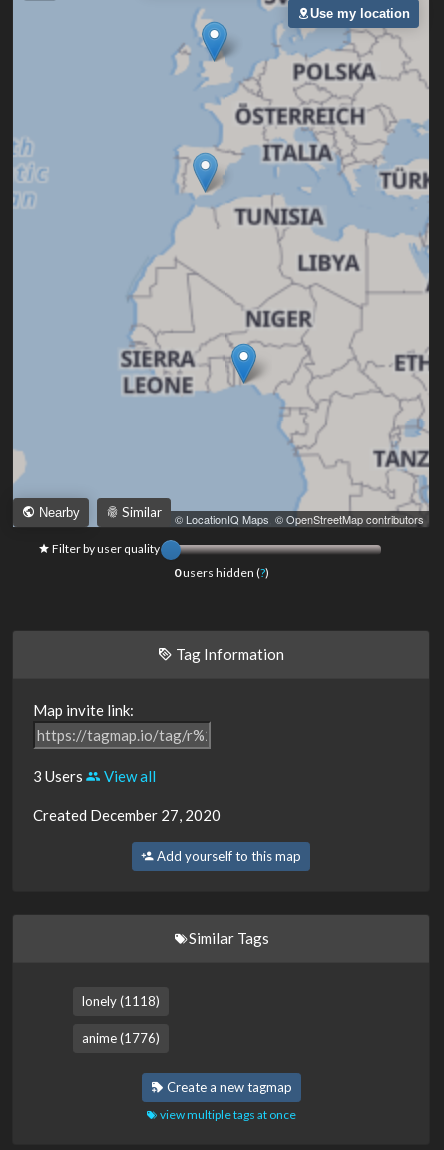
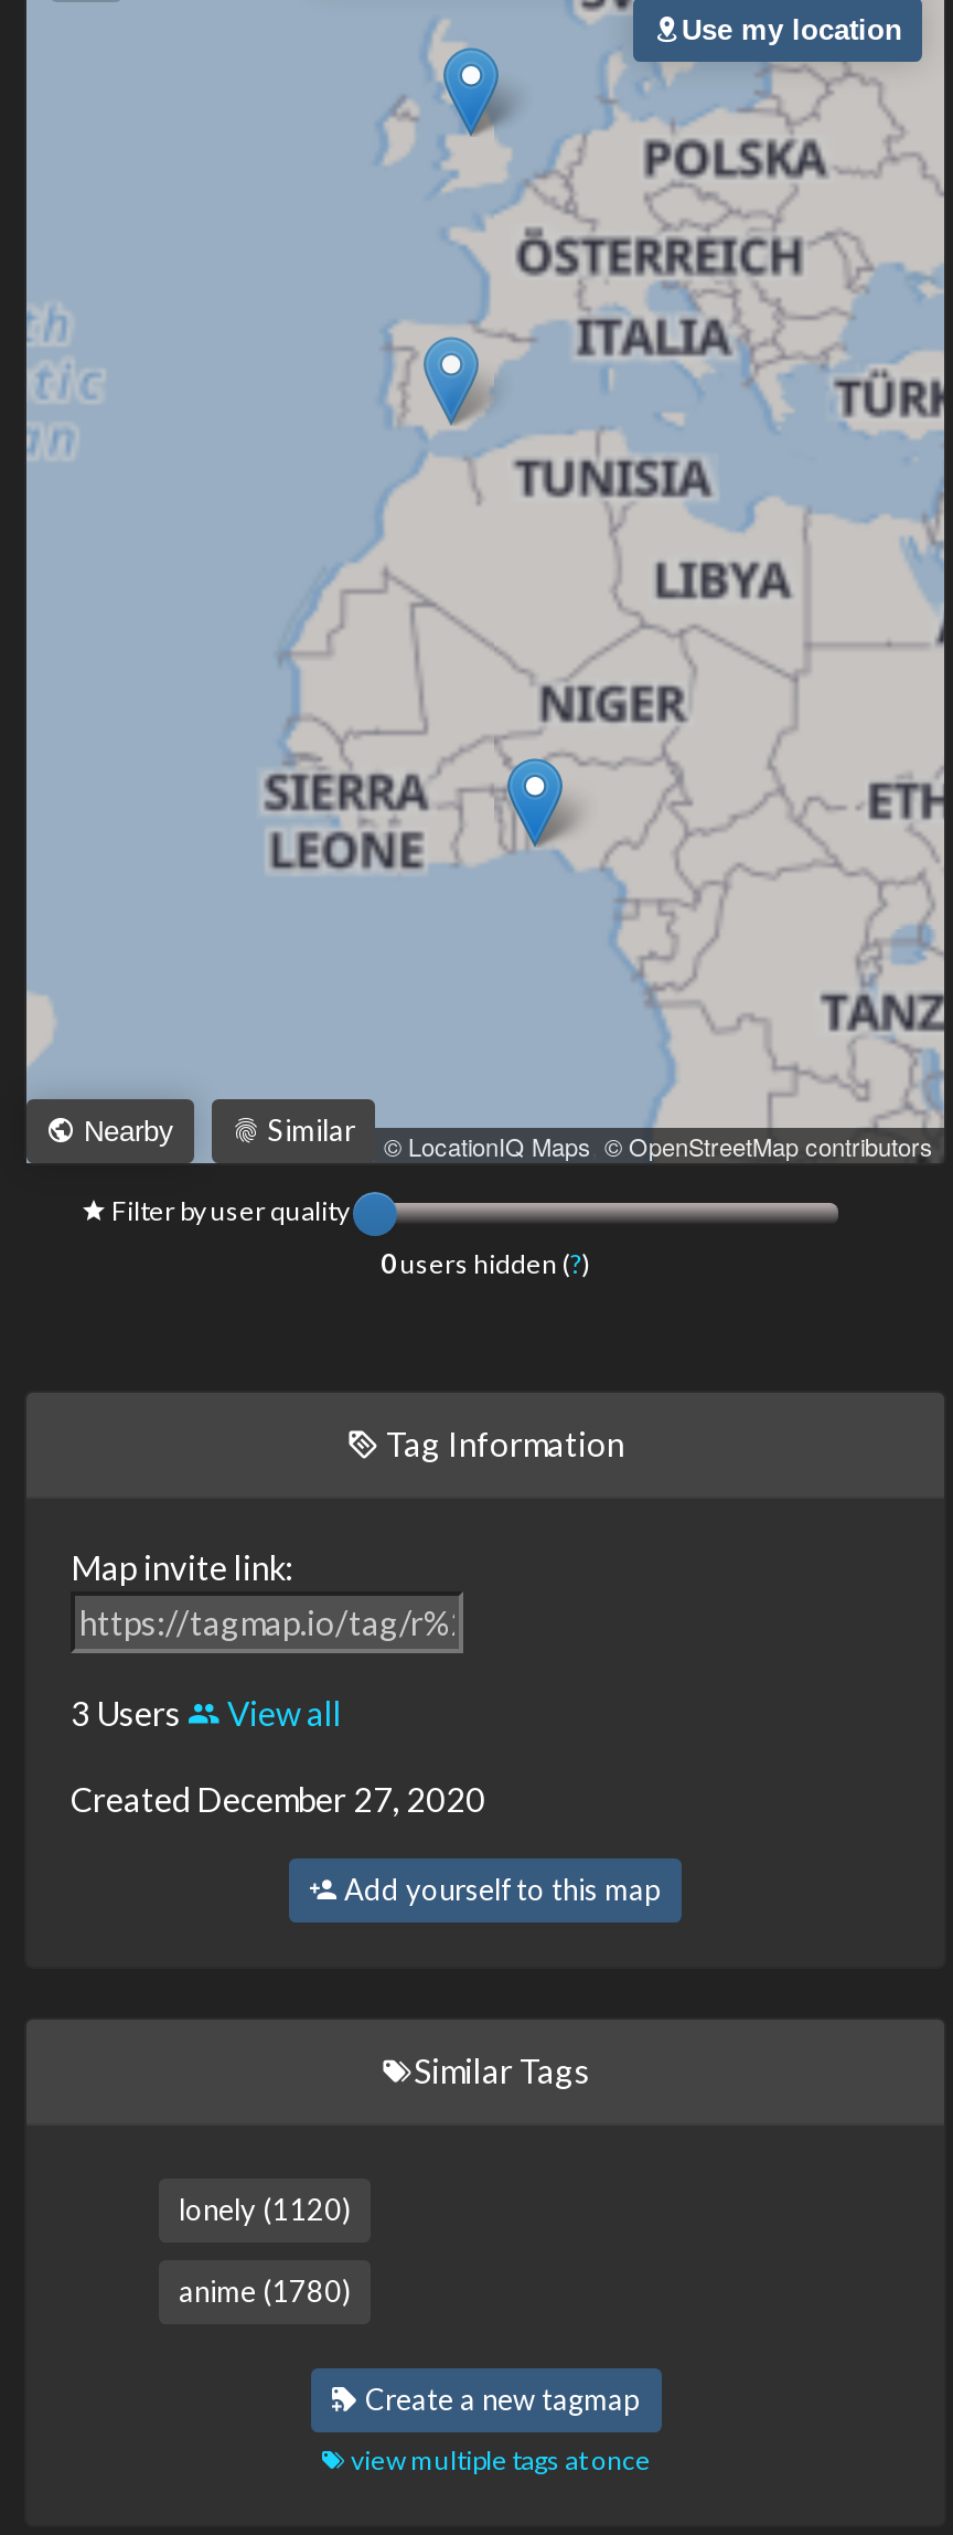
[82,993,160,1009] lonely (1118) -> [179,2191,351,2226] lonely (1120)
[82,1030,160,1046] anime (1776) -> [179,2273,351,2308] anime (1780)

